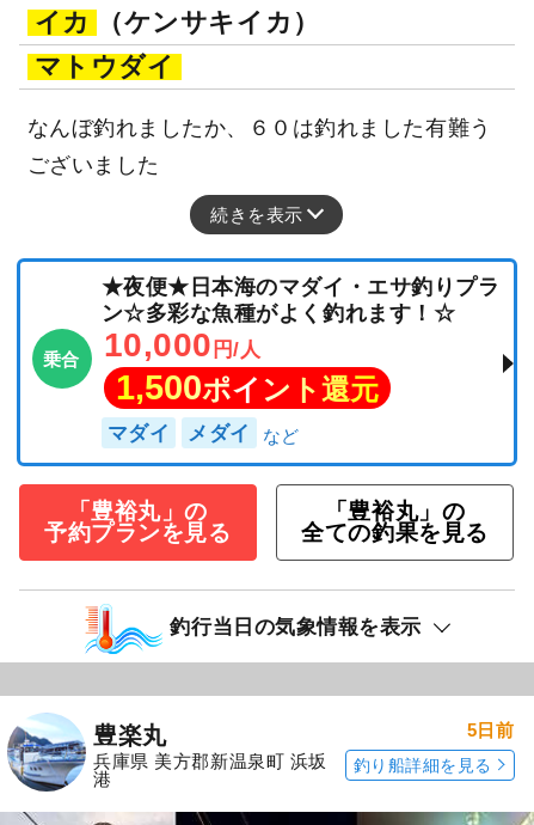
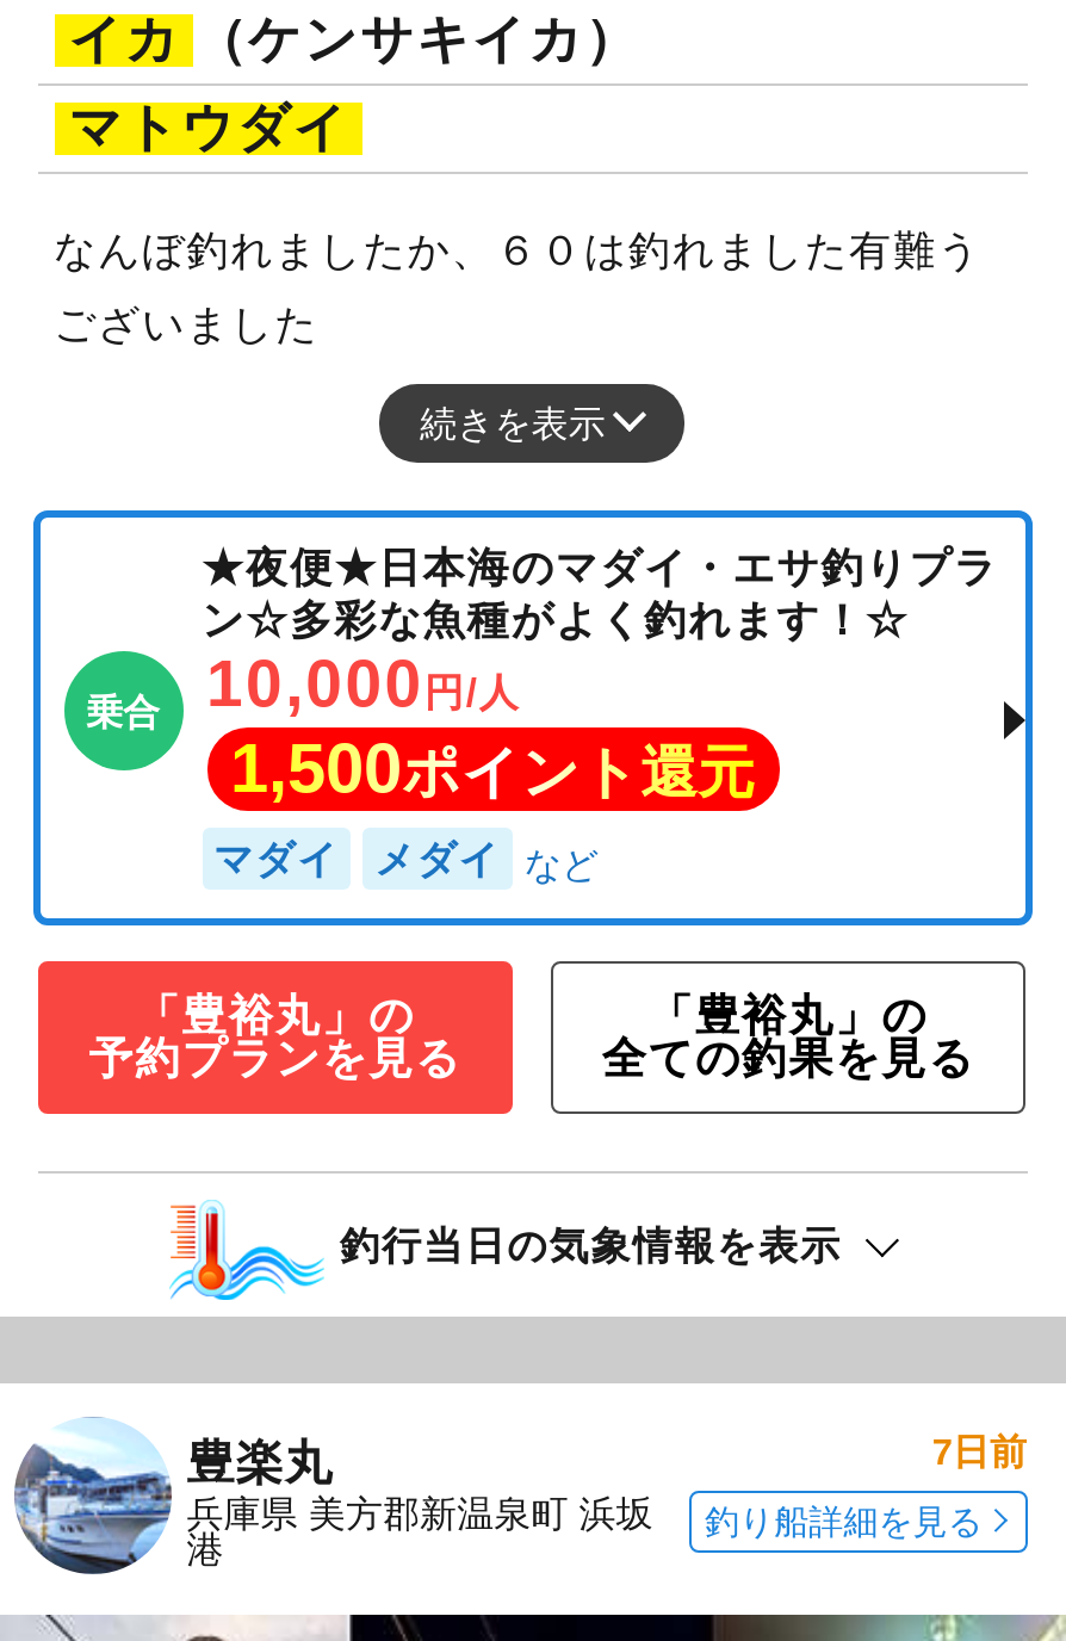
[467,719,514,740] 5日前 -> [932,1430,1027,1471] 7日前

